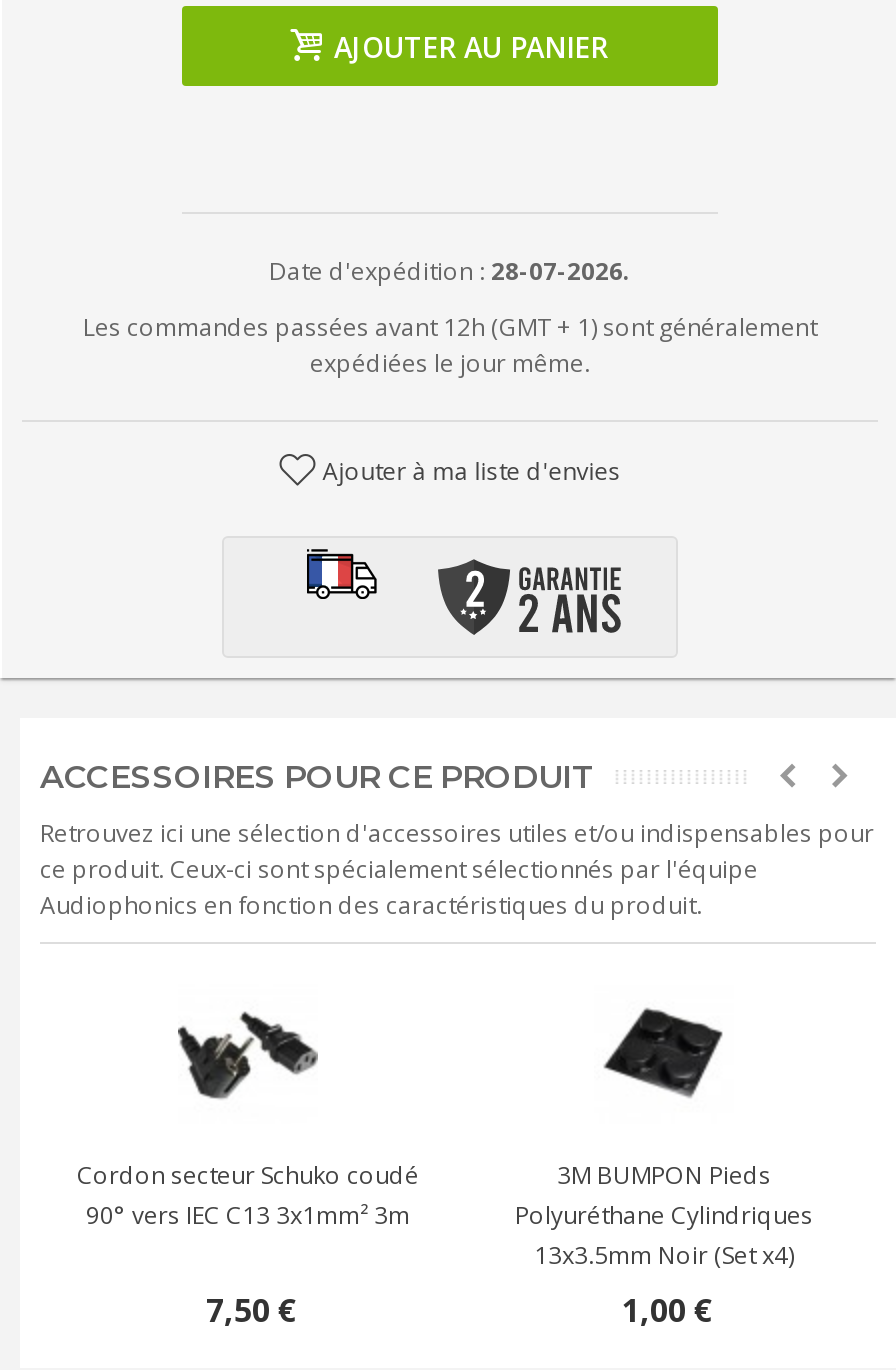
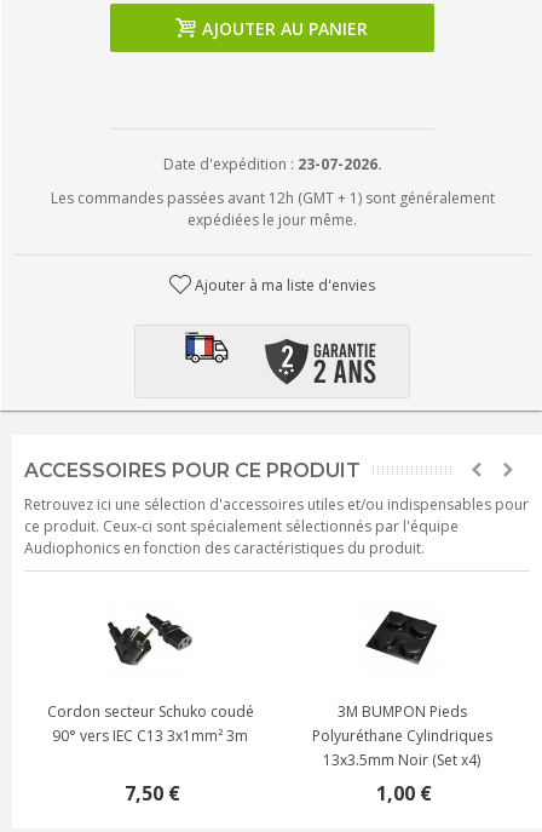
[269,254,631,288] Date d'expédition : 28-07-2026. -> [163,154,382,174] Date d'expédition : 23-07-2026.

